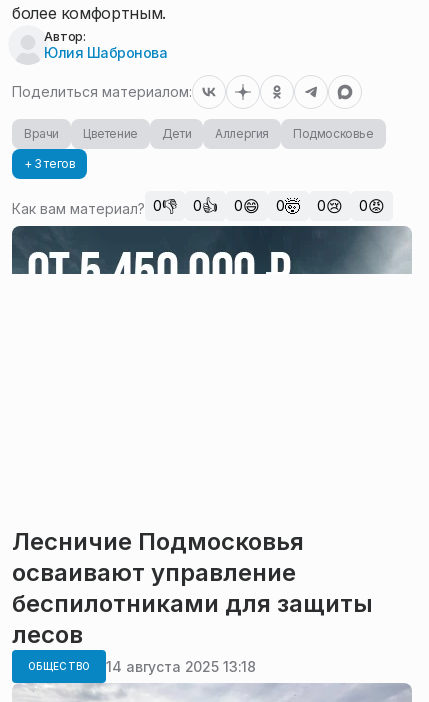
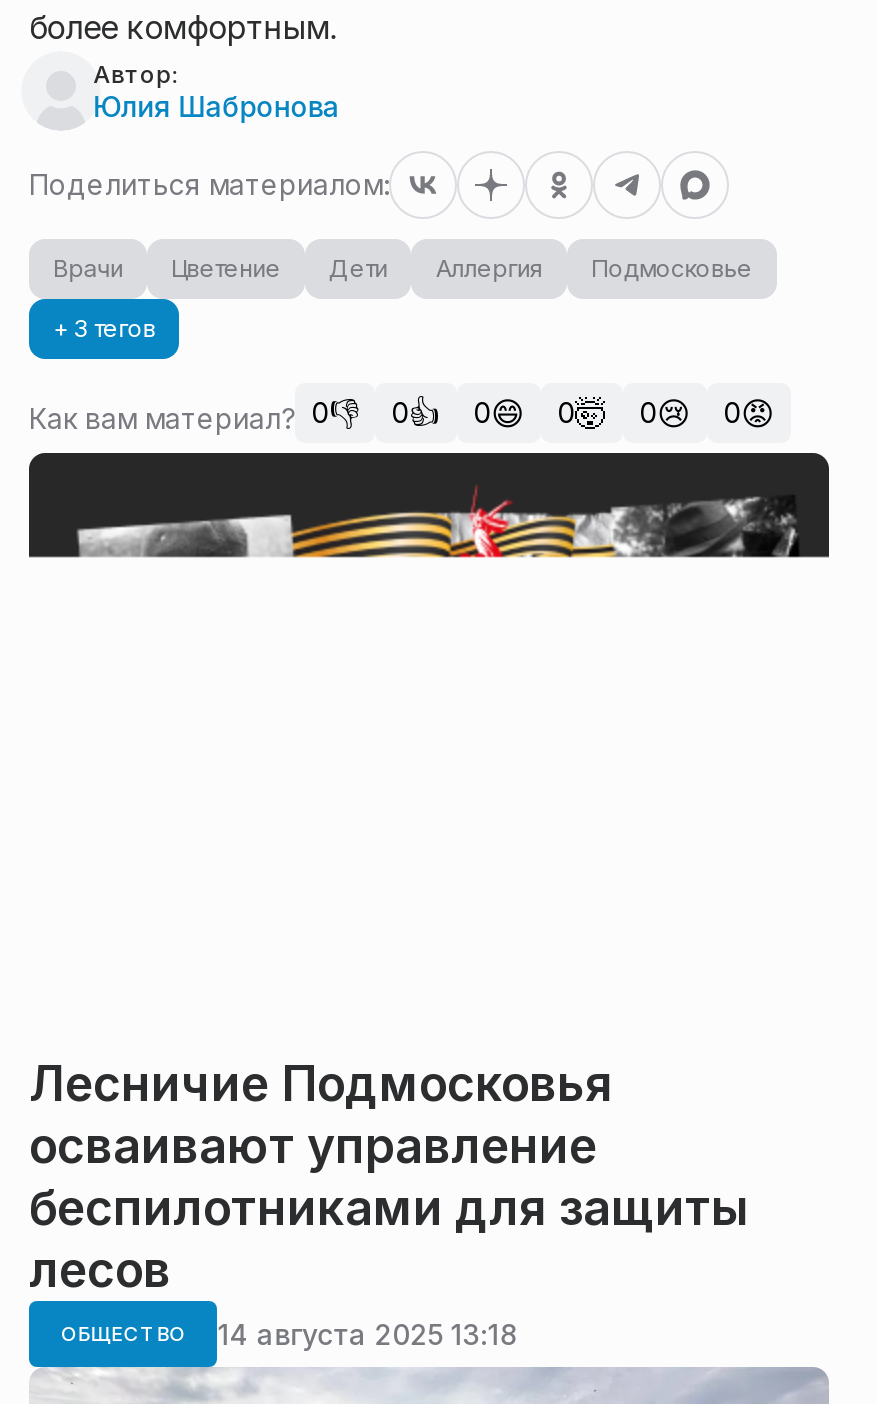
[12,225,412,279] [image] -> [27,450,831,560] [image]

